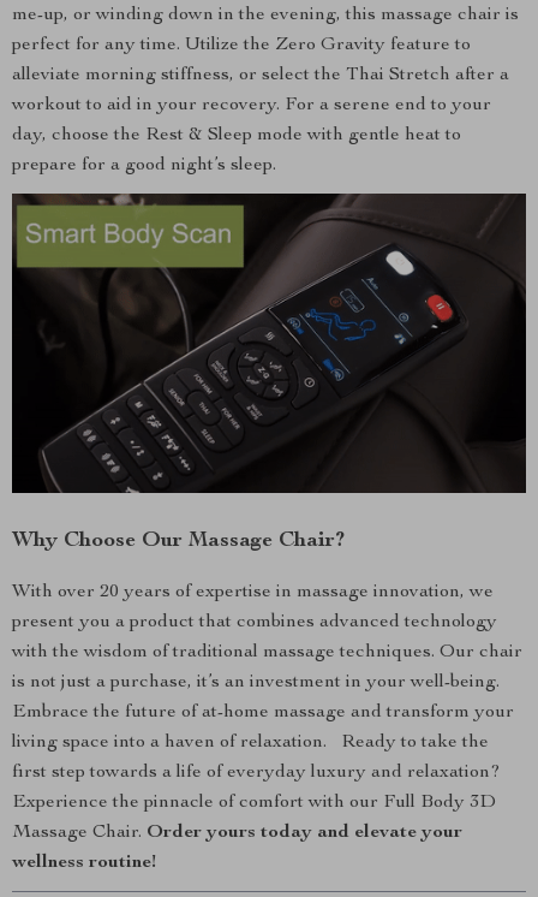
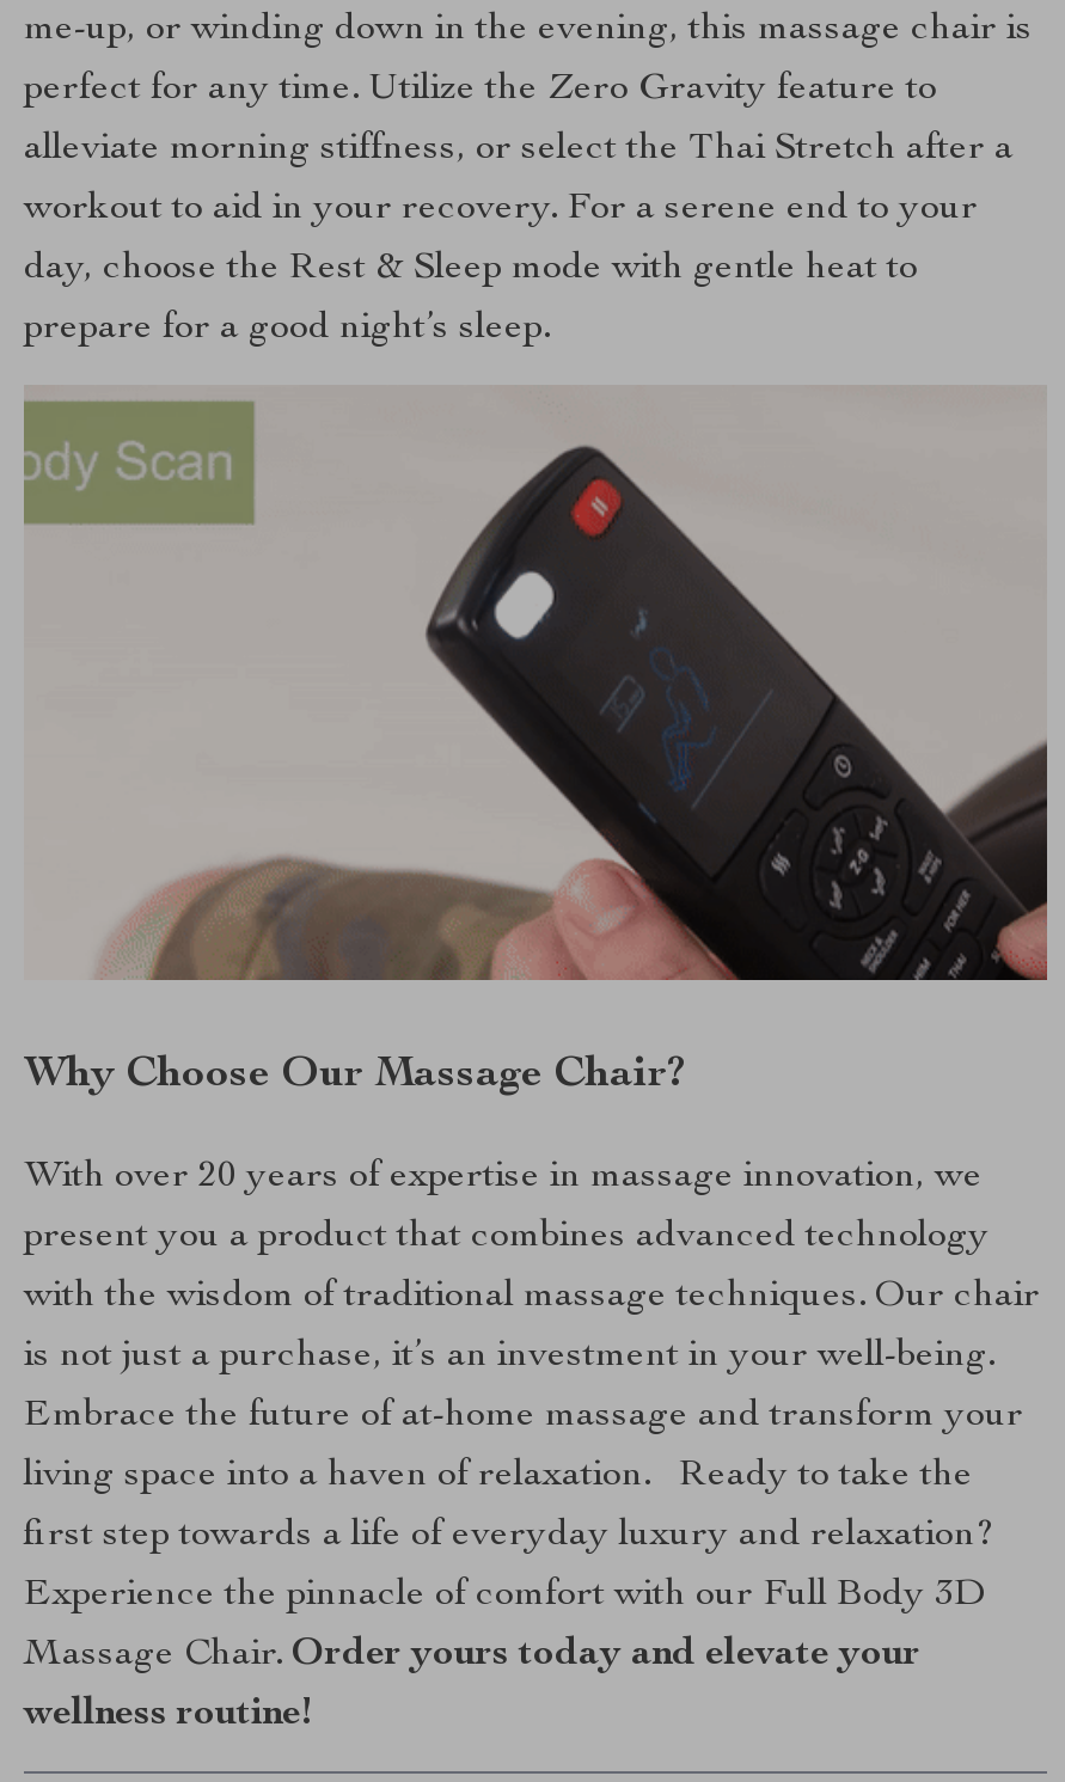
[11,192,527,494] [image] -> [24,385,1049,982] [image]

